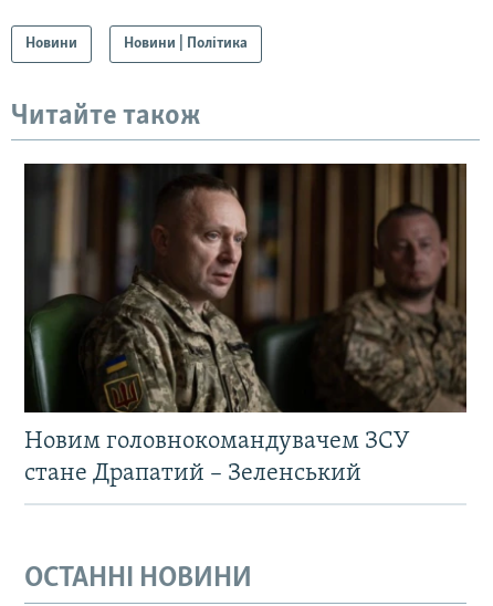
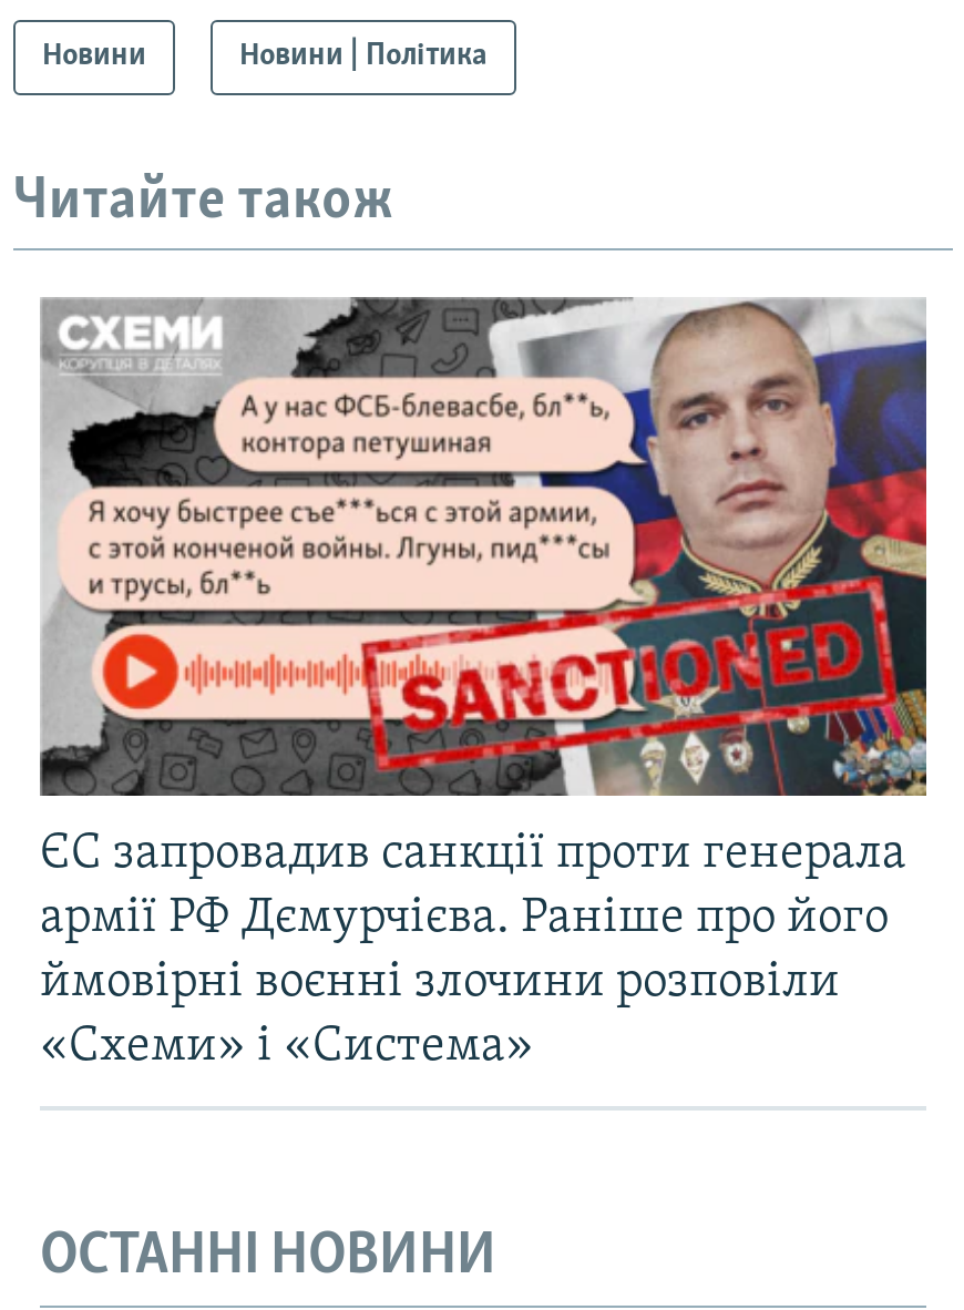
[23,163,468,357] [image] -> [38,295,929,798] [image]
[24,430,410,487] Новим головнокомандувачем ЗСУ | стане Драпатий – Зеленський -> [40,830,906,1074] ЄС запровадив санкції проти генерала | армії РФ Дємурчієва. Раніше про його | ймовірні воєнні злочини розповіли | «Схеми» і «Система»

